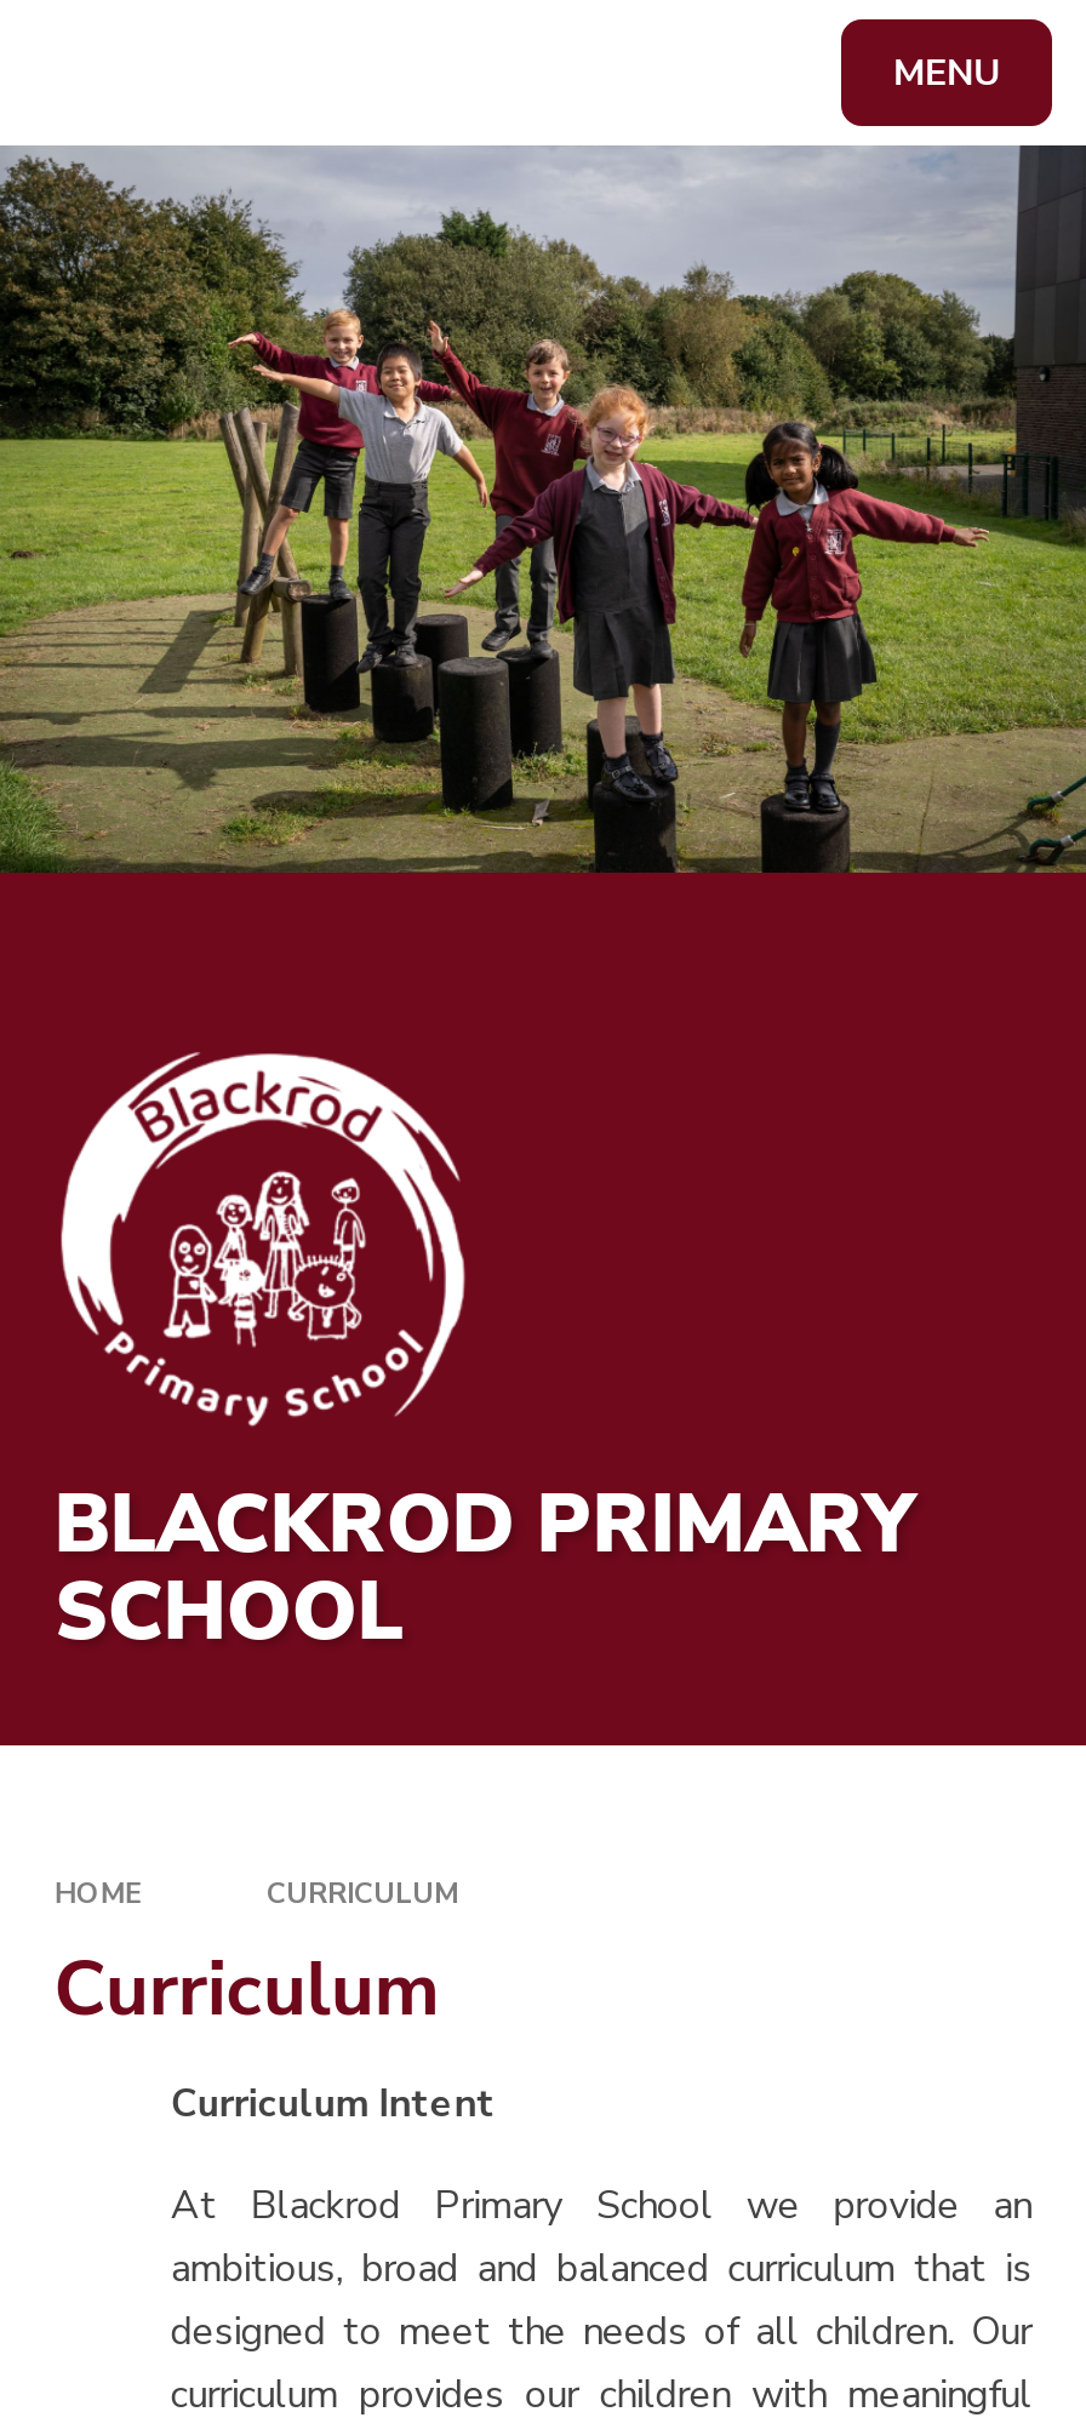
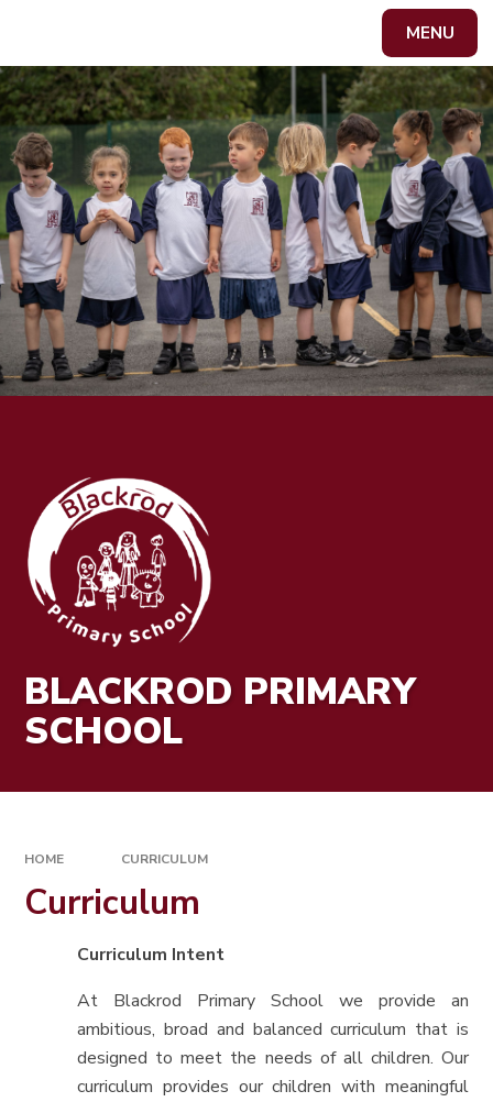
[7,145,1079,875] [image] -> [3,65,490,397] [image]

